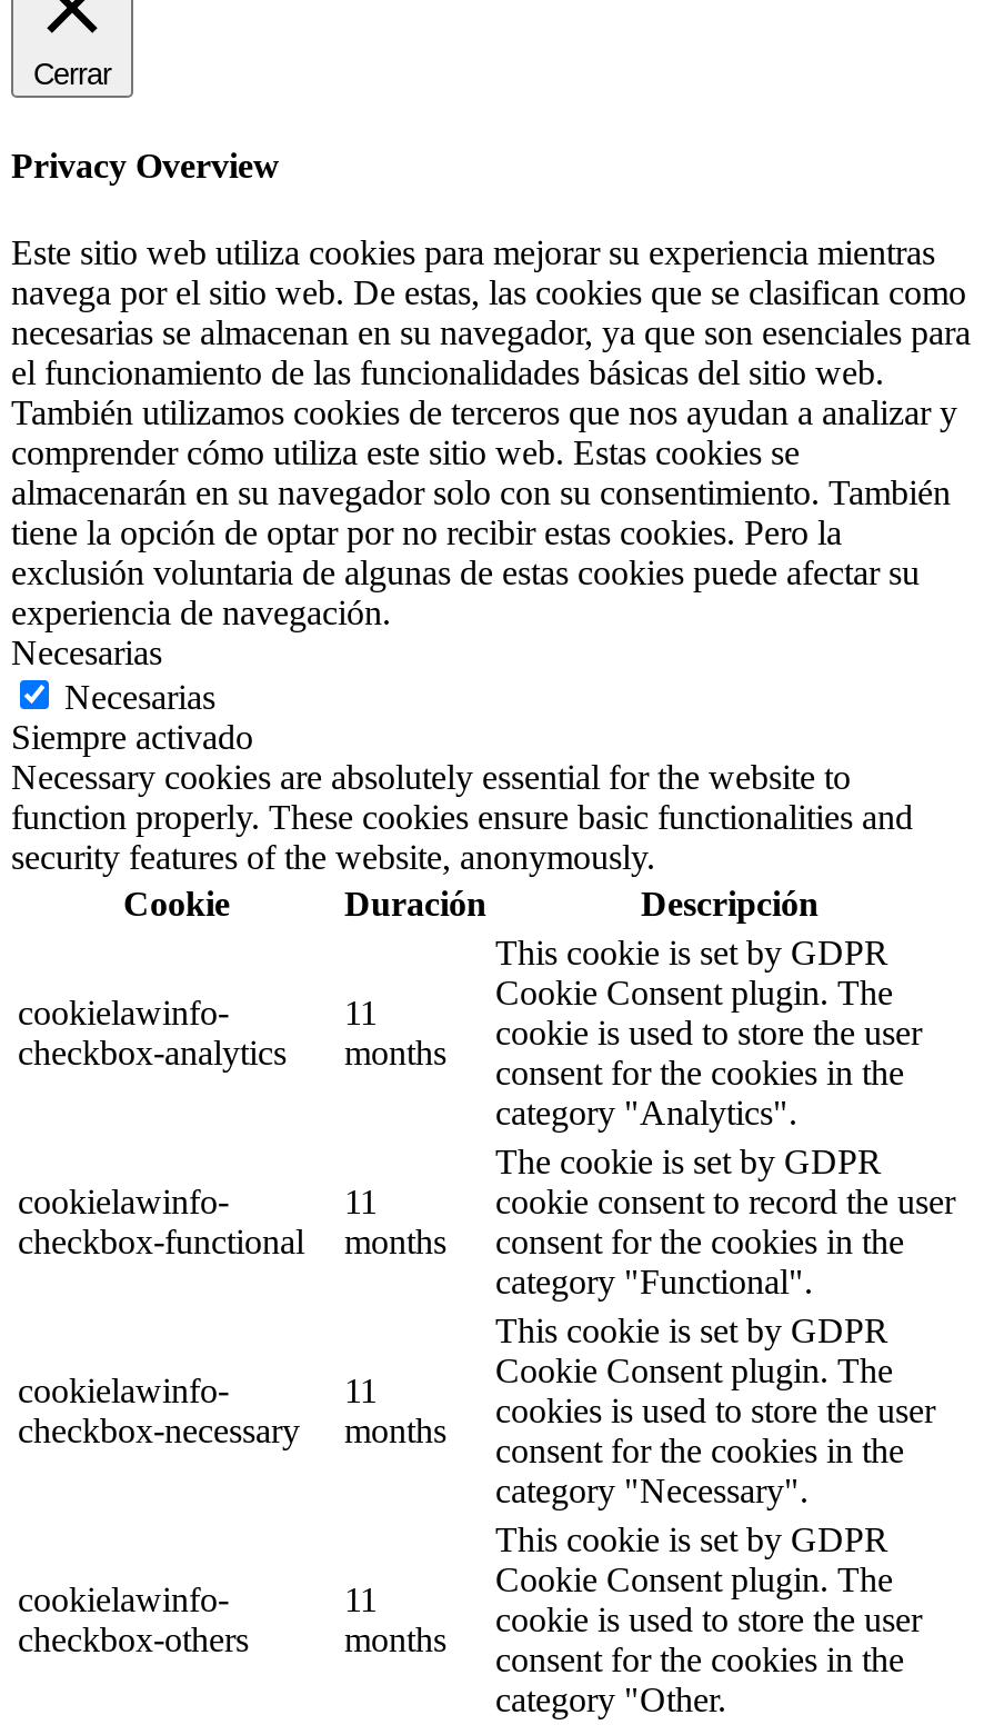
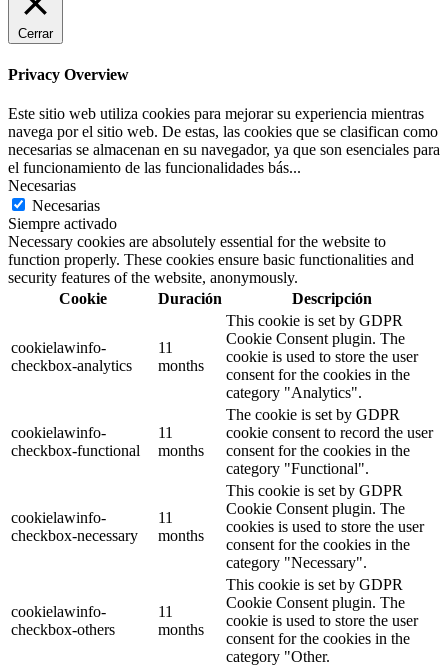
[11,353,957,631] el funcionamiento de las funcionalidades básicas del sitio web. | También utilizamos cookies de terceros que nos ayudan a analizar y | comprender cómo utiliza este sitio web. Estas cookies se | almacenarán en su navegador solo con su consentimiento. También | tiene la opción de optar por no recibir estas cookies. Pero la | exclusión voluntaria de algunas de estas cookies puede afectar su | experiencia de navegación. -> [8,159,301,176] el funcionamiento de las funcionalidades bás...

